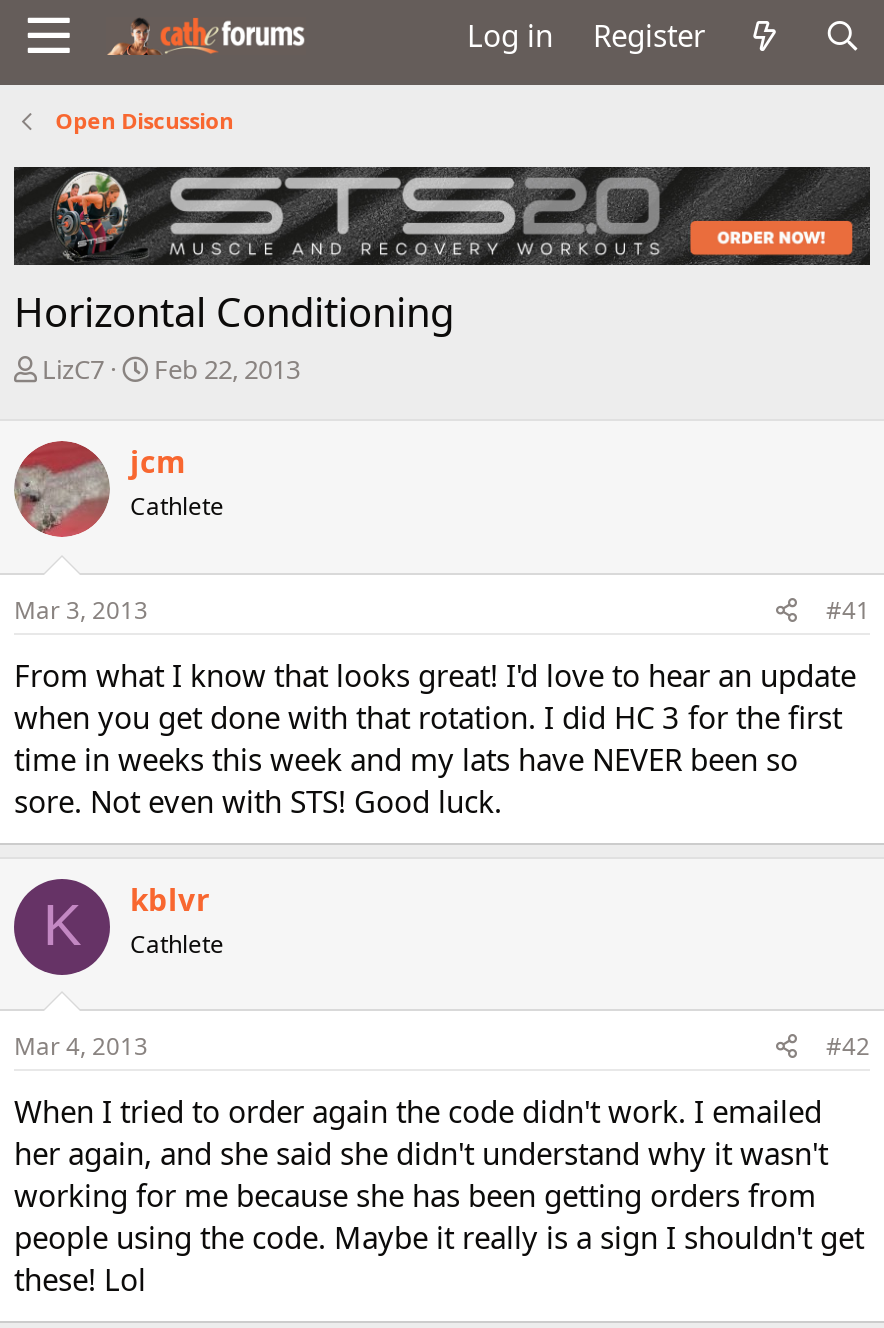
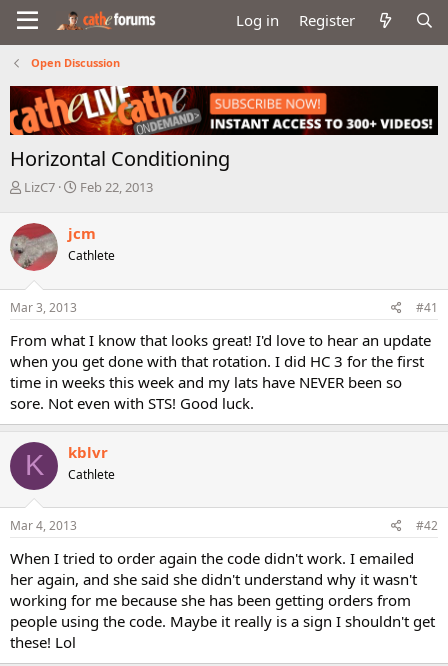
[12,165,870,267] [image] -> [9,85,437,136] [image]

